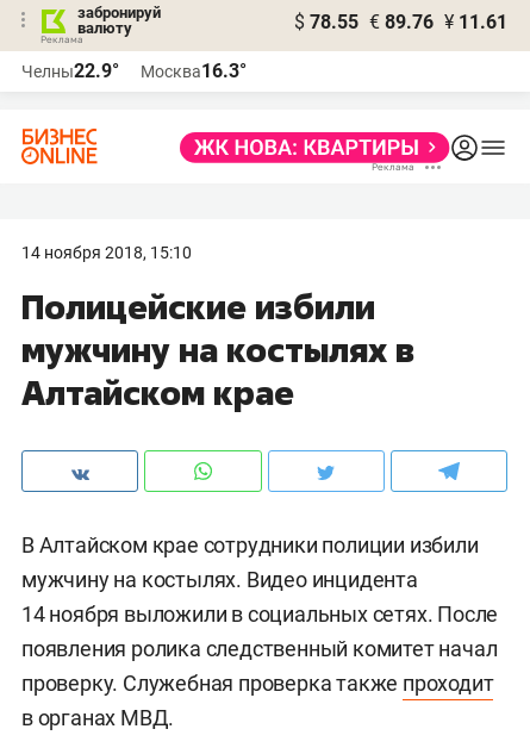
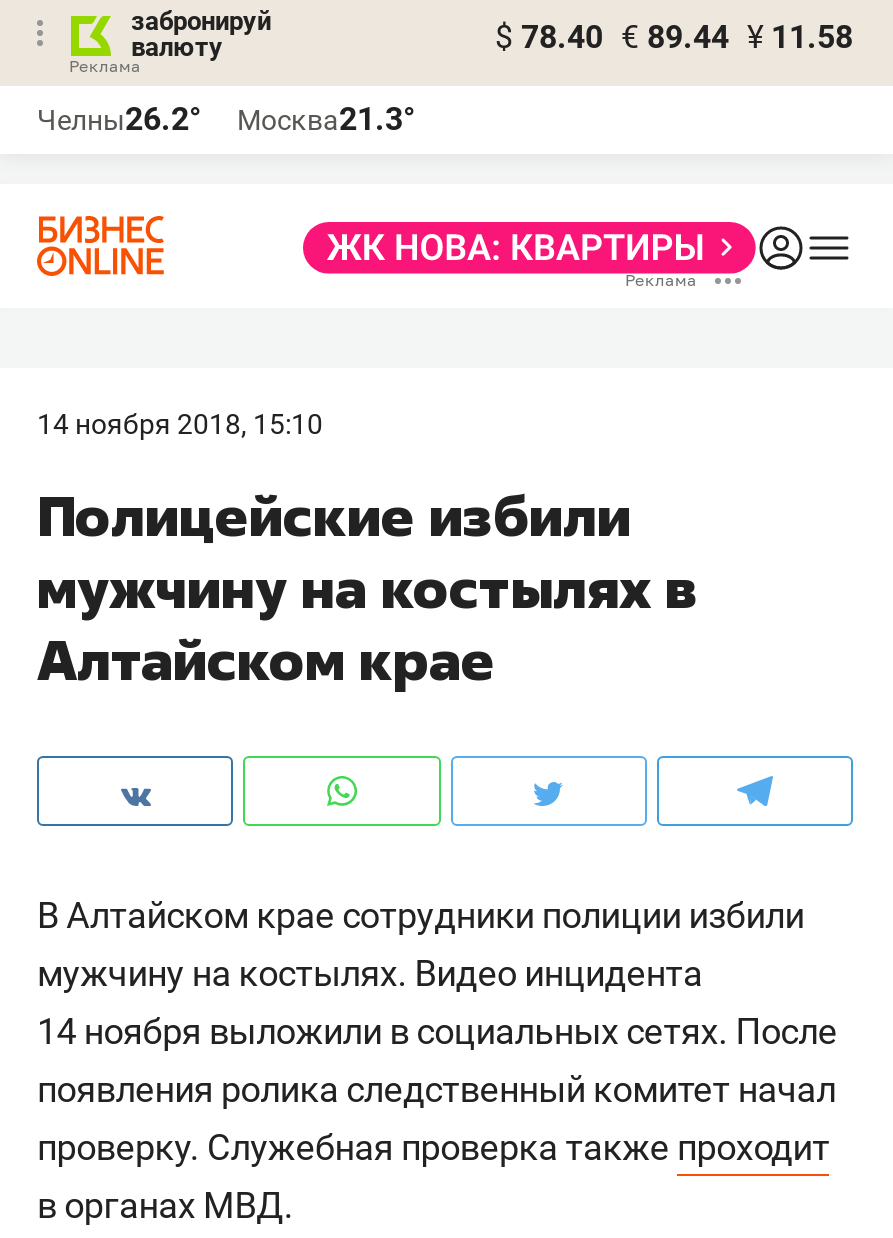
[294,11,507,33] $ 78.55 € 89.76 ¥ 11.61 -> [495,18,853,56] $ 78.40 € 89.44 ¥ 11.58
[21,60,119,82] Челны22.9° -> [37,100,201,138] Челны26.2°
[141,60,247,82] Москва16.3° -> [237,100,415,138] Москва21.3°

